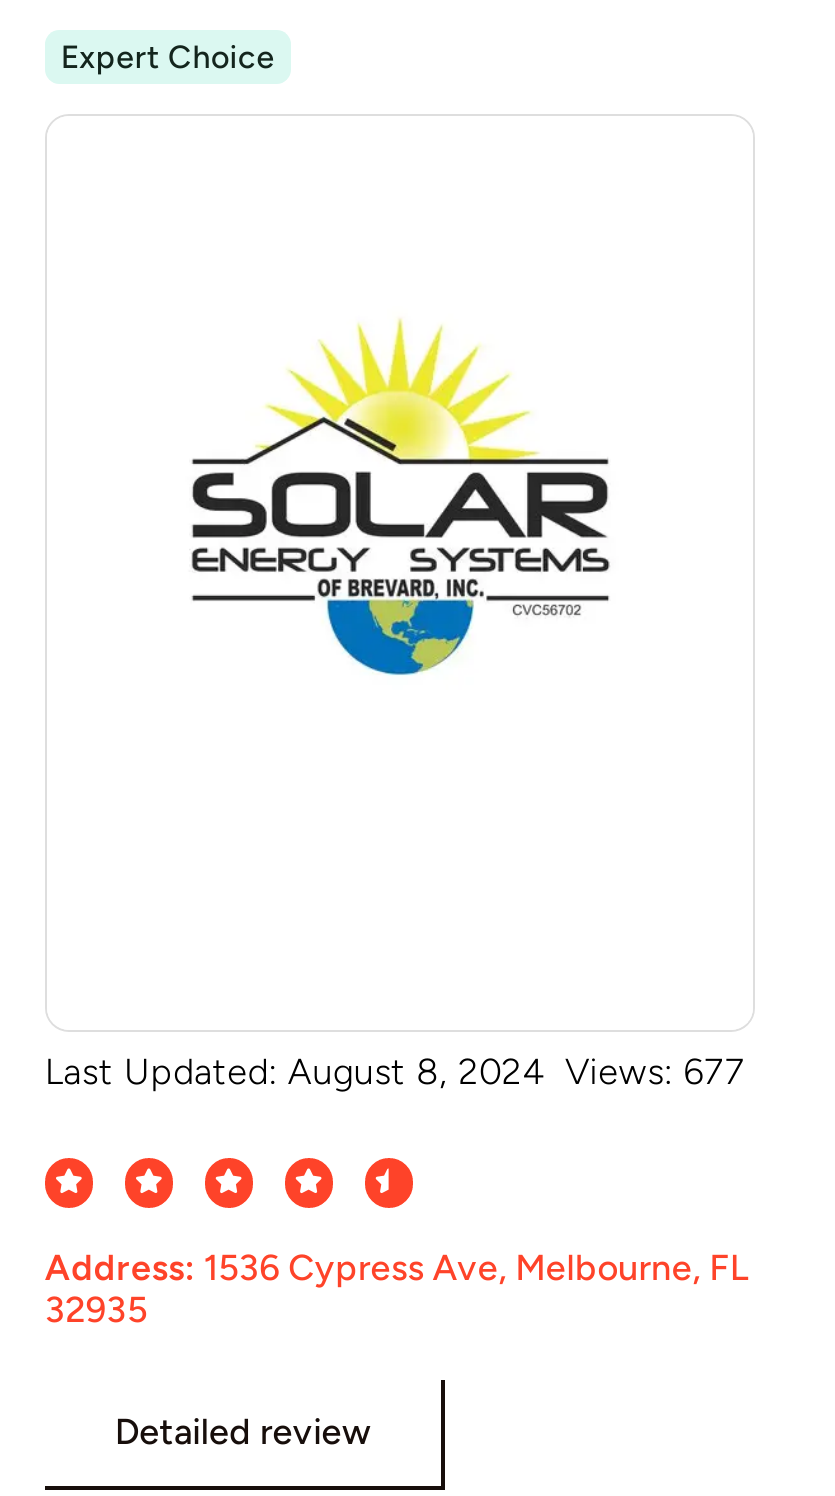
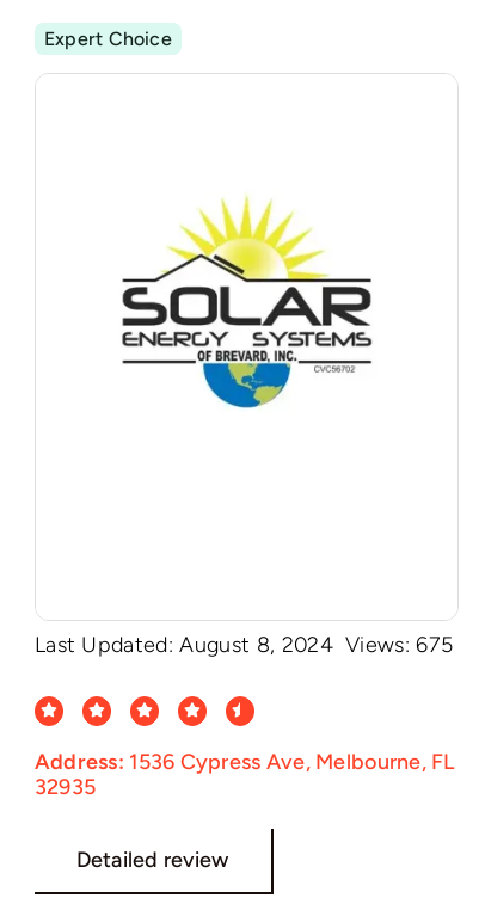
[45,1050,745,1094] Last Updated: August 8, 2024 Views: 677 -> [35,632,453,658] Last Updated: August 8, 2024 Views: 675

